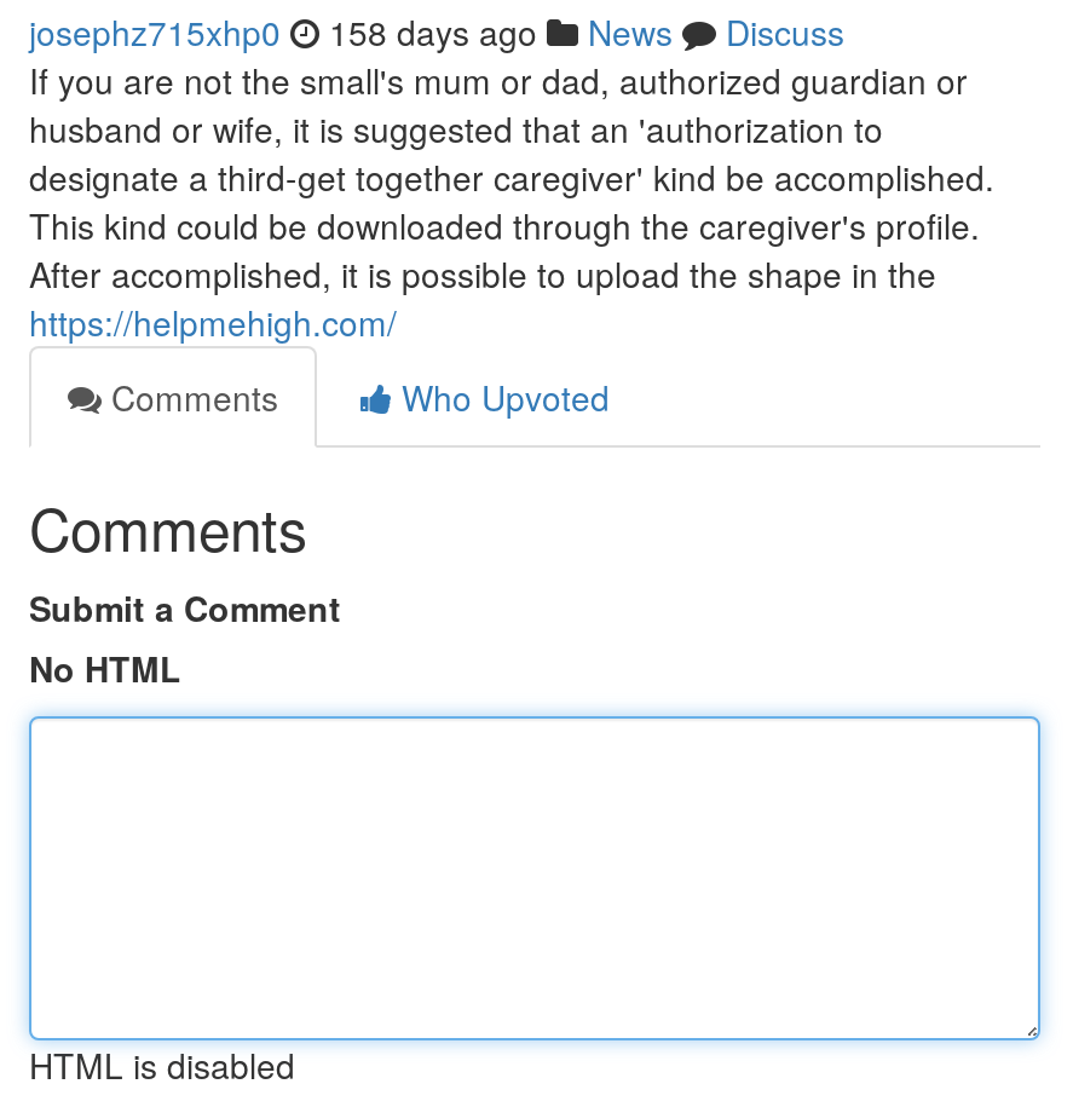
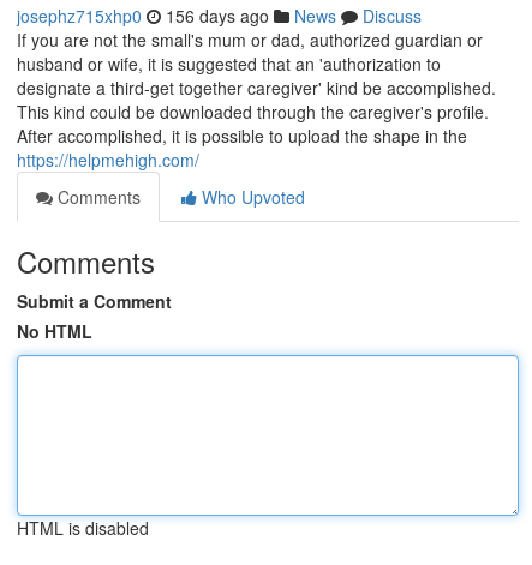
[29,7,844,56] josephz715xhp0 158 days ago News Discuss -> [17,4,422,28] josephz715xhp0 156 days ago News Discuss

